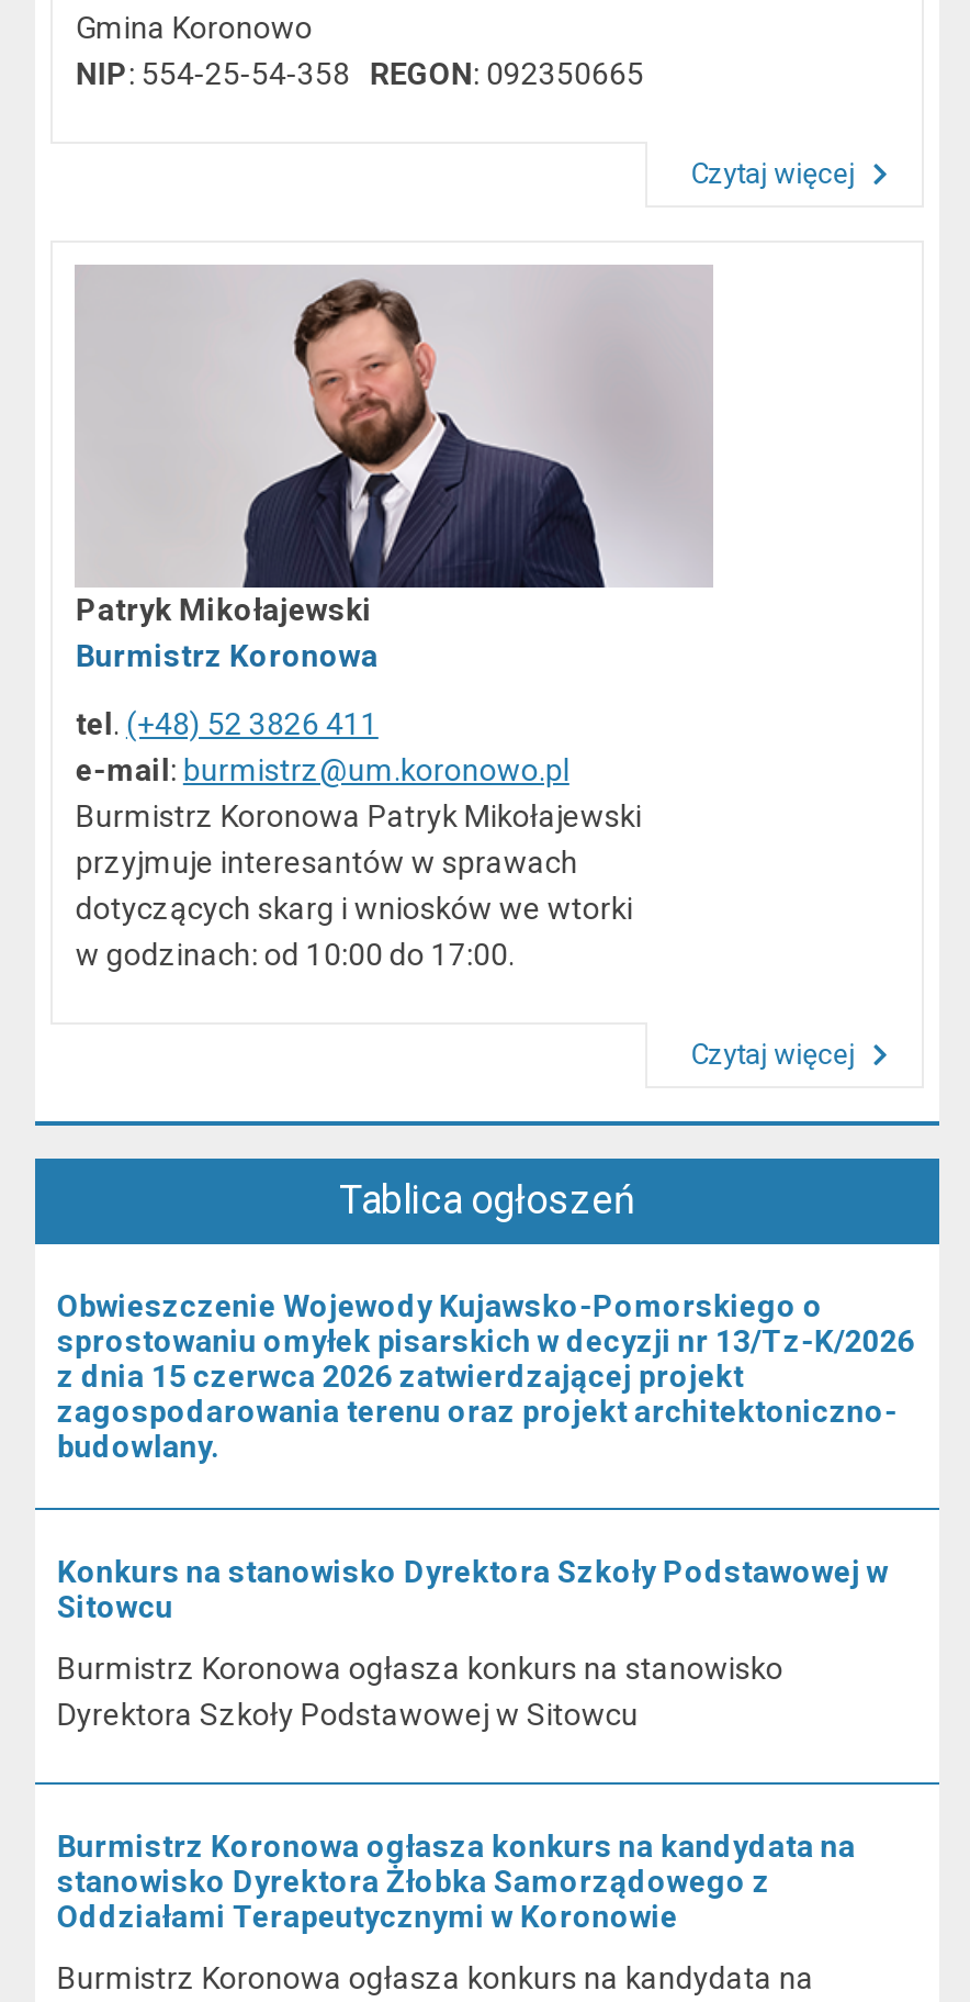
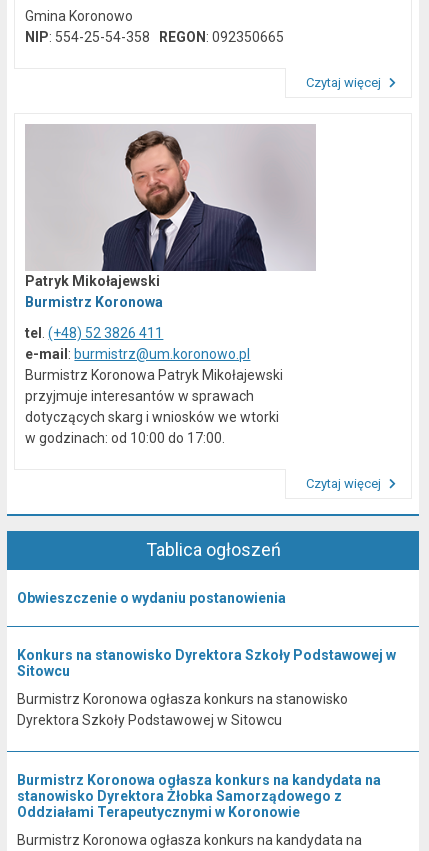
[57,1289,915,1464] Obwieszczenie Wojewody Kujawsko-Pomorskiego o | sprostowaniu omyłek pisarskich w decyzji nr 13/Tz-K/2026 | z dnia 15 czerwca 2026 zatwierdzającej projekt | zagospodarowania terenu oraz projekt architektoniczno- | budowlany. -> [17,590,286,606] Obwieszczenie o wydaniu postanowienia

